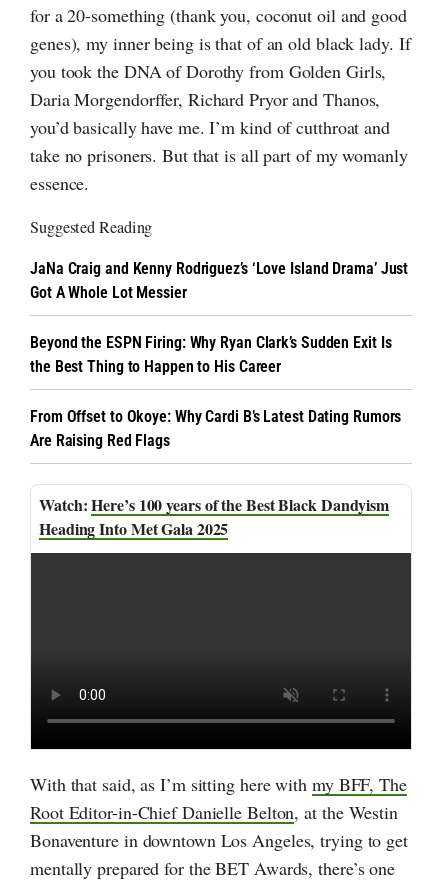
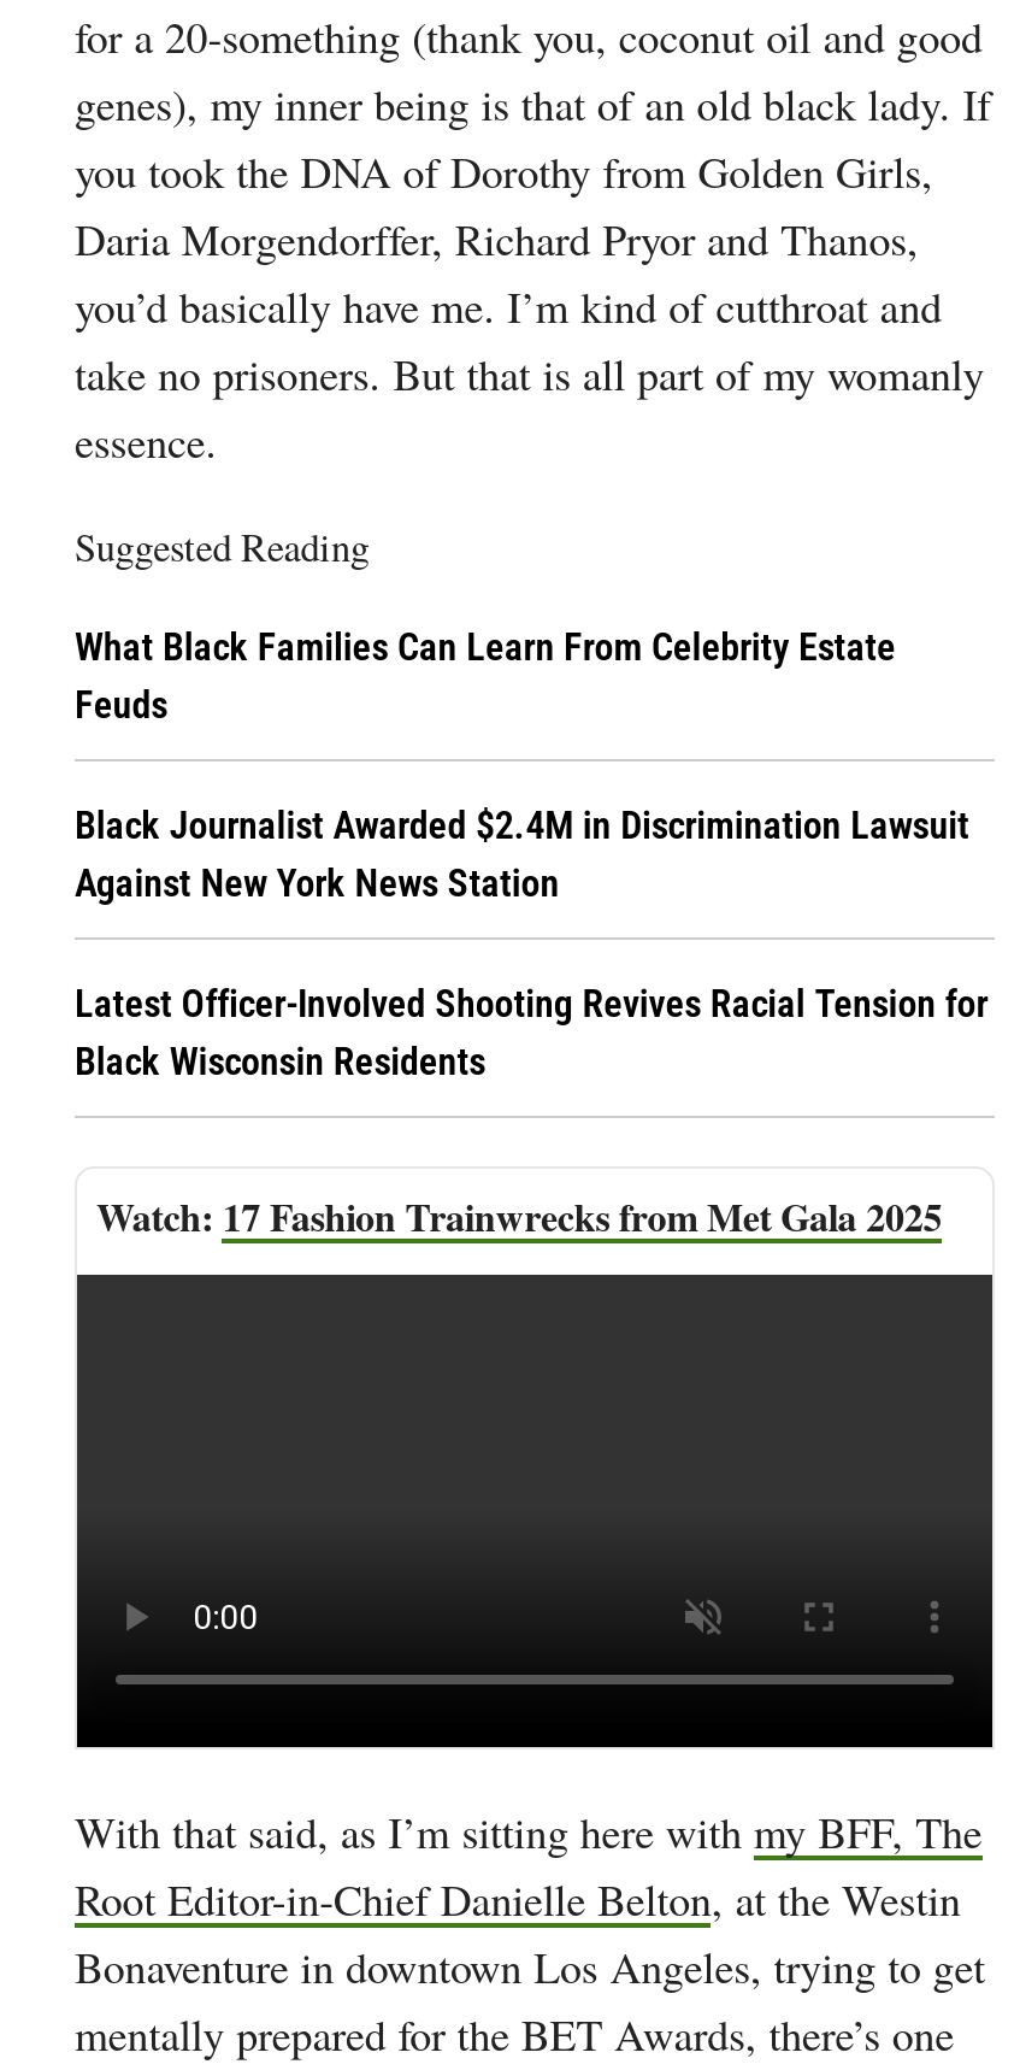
[30,259,408,302] JaNa Craig and Kenny Rodriguez’s ‘Love Island Drama’ Just | Got A Whole Lot Messier -> [75,625,896,728] What Black Families Can Learn From Celebrity Estate | Feuds
[30,333,391,376] Beyond the ESPN Firing: Why Ryan Clark’s Sudden Exit Is | the Best Thing to Happen to His Career -> [75,803,969,907] Black Journalist Awarded $2.4M in Discrimination Lawsuit | Against New York News Station
[30,407,401,450] From Offset to Okoye: Why Cardi B’s Latest Dating Rumors | Are Raising Red Flags -> [75,981,988,1085] Latest Officer-Involved Shooting Revives Racial Tension for | Black Wisconsin Residents
[39,493,389,540] Here’s 100 years of the Best Black Dandyism | Heading Into Met Gala 2025 -> [222,1189,942,1244] 17 Fashion Trainwrecks from Met Gala 2025

